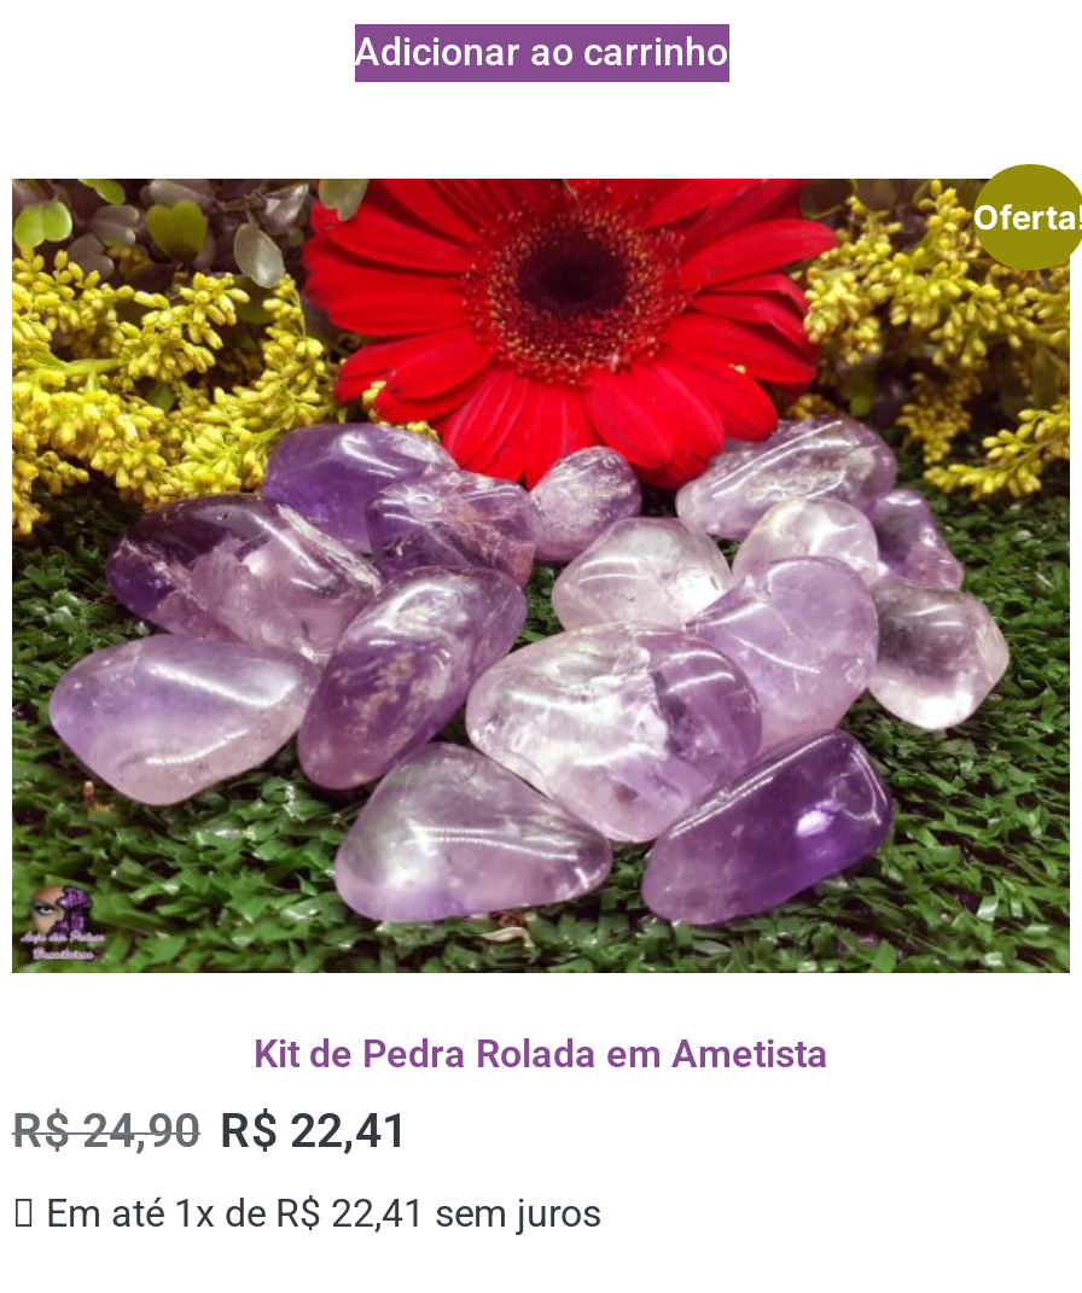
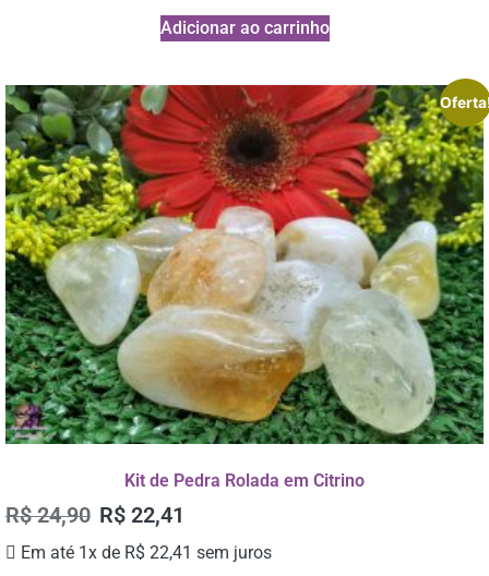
[10,176,1072,1077] [image] | Kit de Pedra Rolada em Ametista -> [4,84,485,491] [image] | Kit de Pedra Rolada em Citrino

